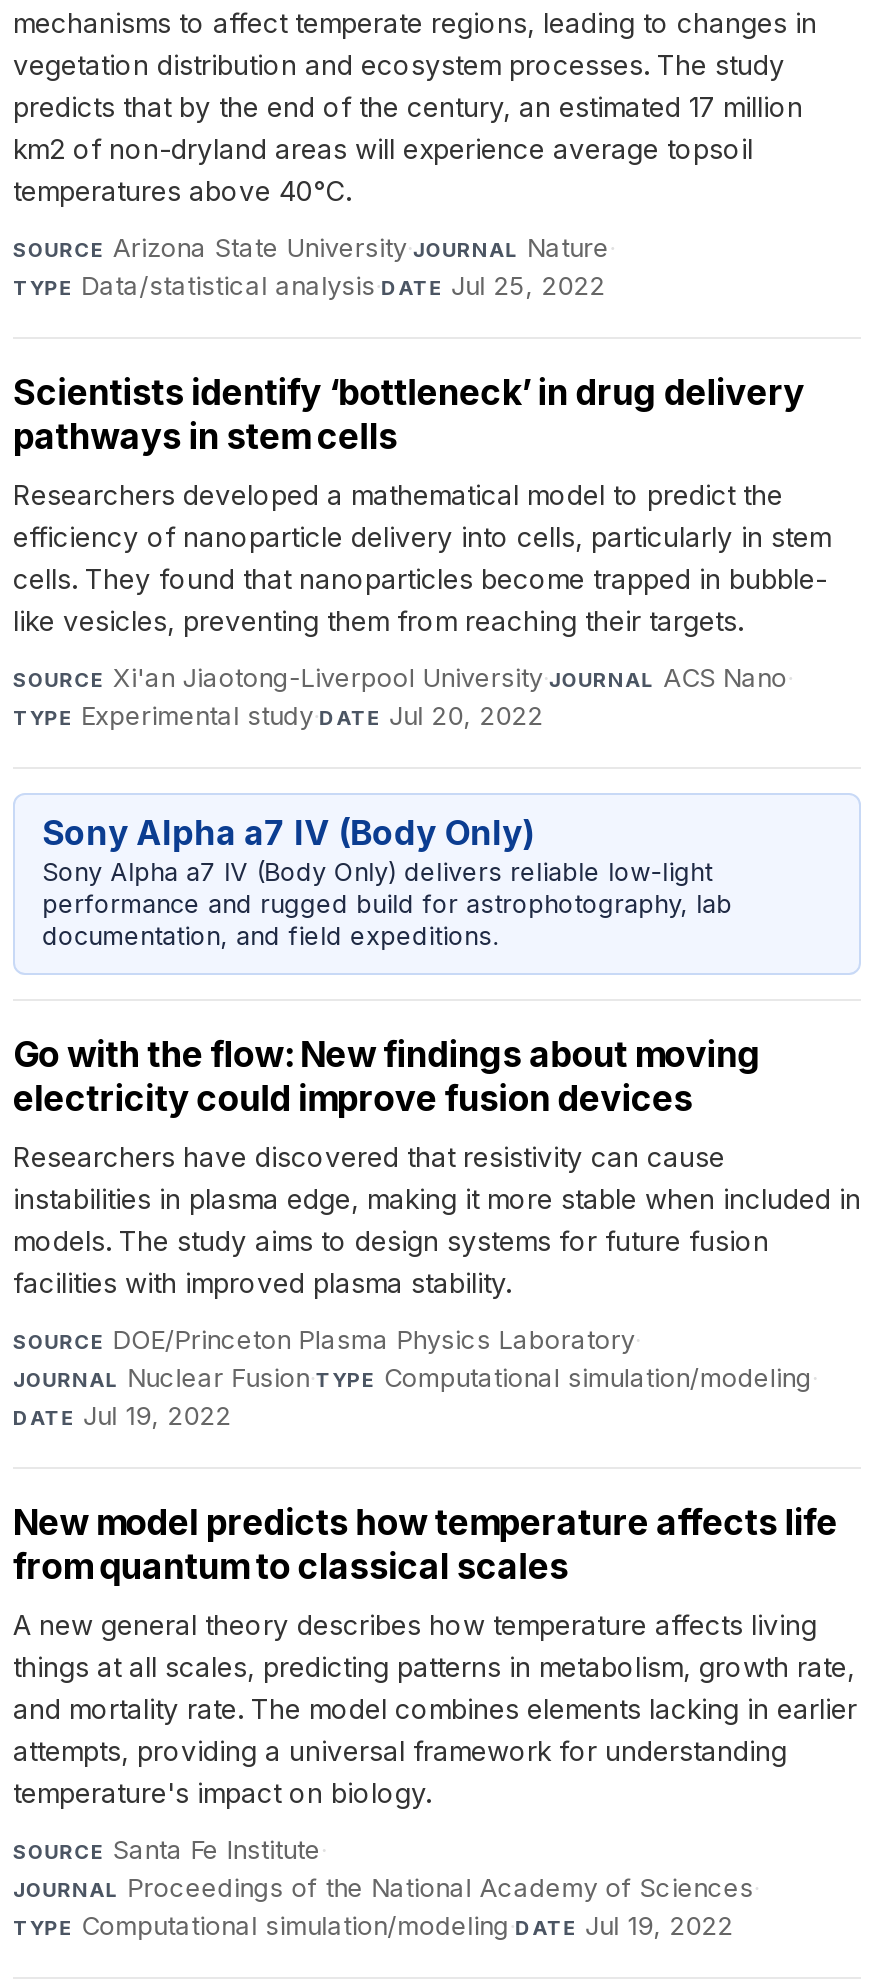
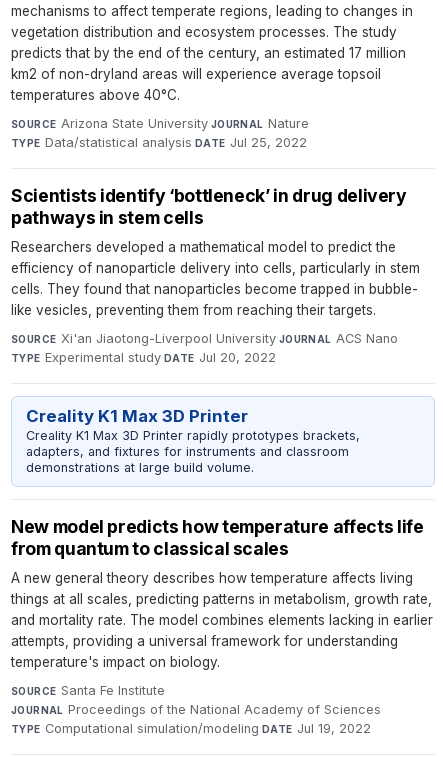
[13,812,861,1430] Sony Alpha a7 IV (Body Only) | Sony Alpha a7 IV (Body Only) delivers reliable low-light | performance and rugged build for astrophotography, lab | documentation, and field expeditions. | Go with the flow: New findings about moving | electricity could improve fusion devices | Researchers have discovered that resistivity can cause | instabilities in plasma edge, making it more stable when included in | models. The study aims to design systems for future fusion | facilities with improved plasma stability. | SOURCE DOE/Princeton Plasma Physics Laboratory · | JOURNAL Nuclear Fusion · TYPE Computational simulation/modeling · | DATE Jul 19, 2022 -> [26,406,360,475] Creality K1 Max 3D Printer | Creality K1 Max 3D Printer rapidly prototypes brackets, | adapters, and fixtures for instruments and classroom | demonstrations at large build volume.

